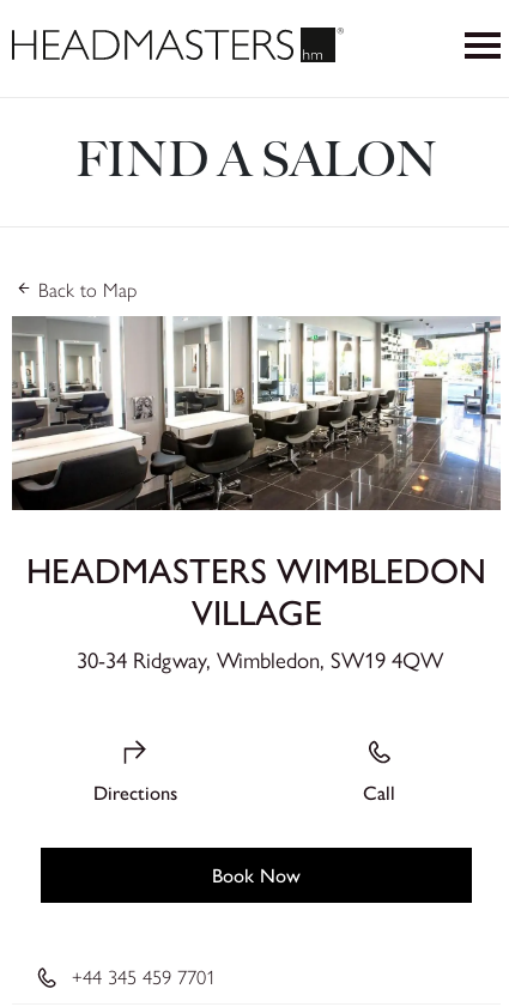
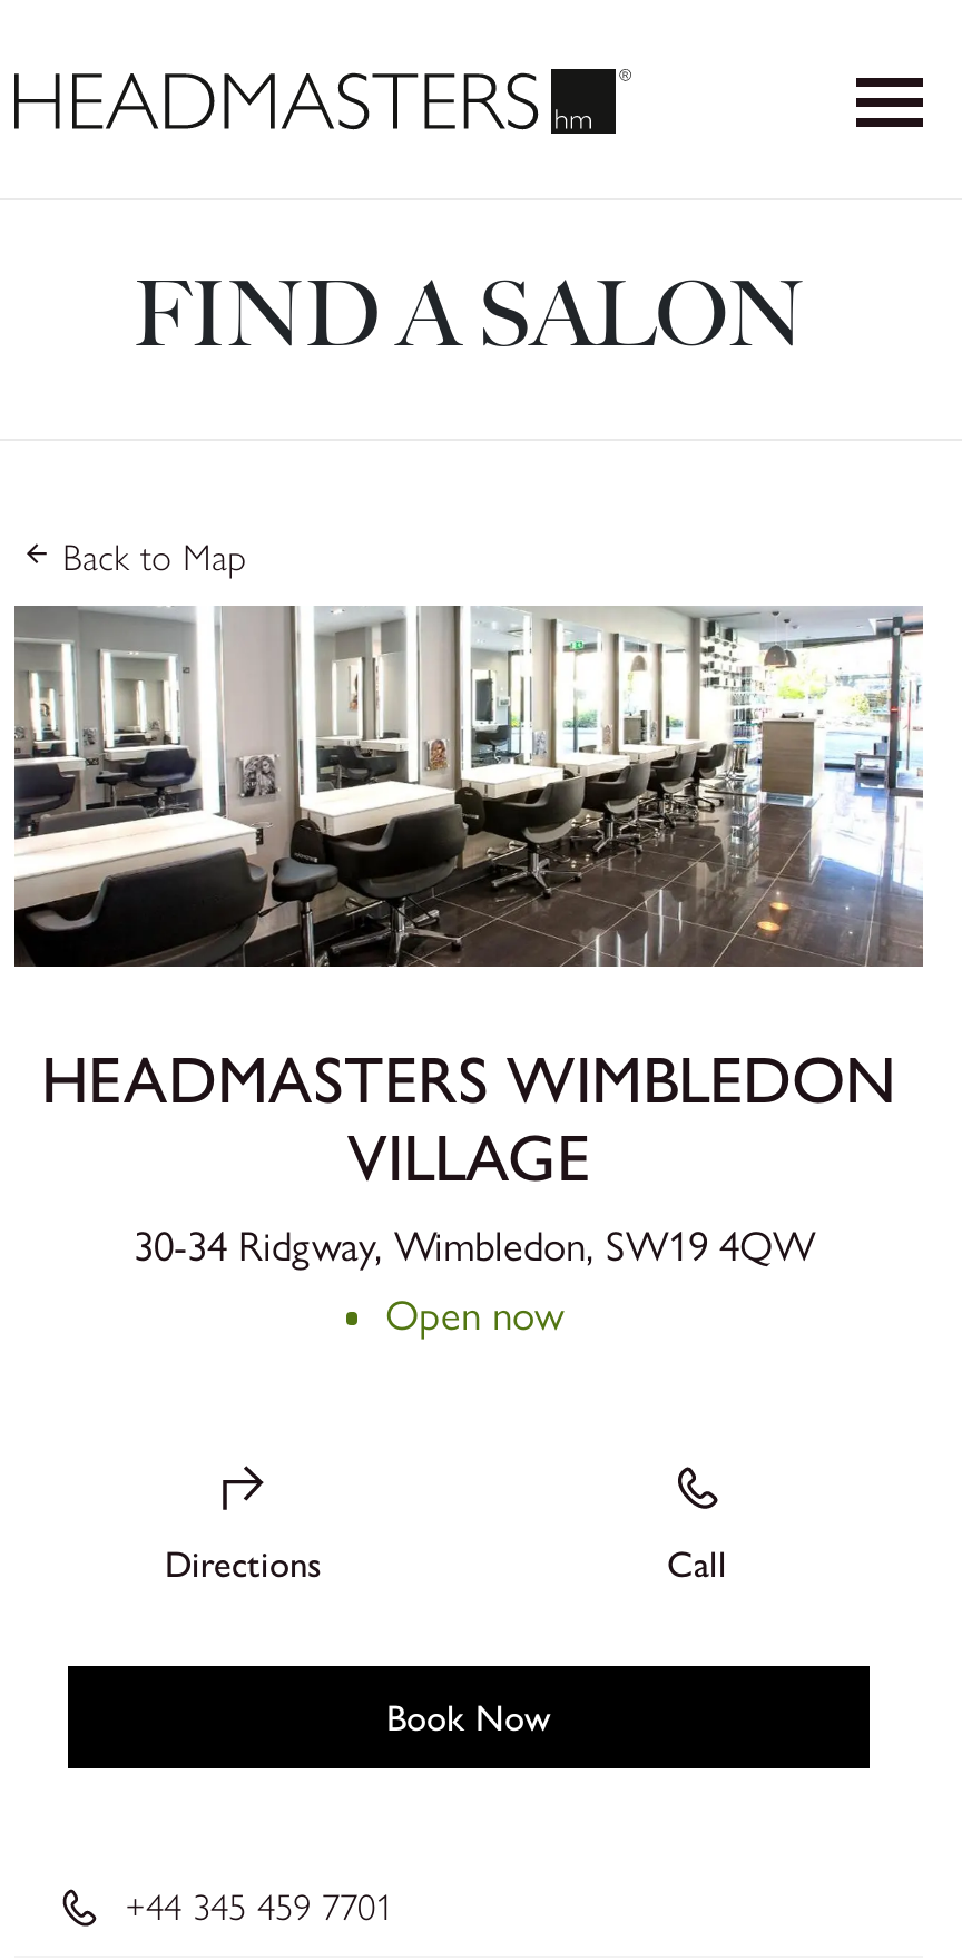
none -> [385,1289,563,1340] Open now

